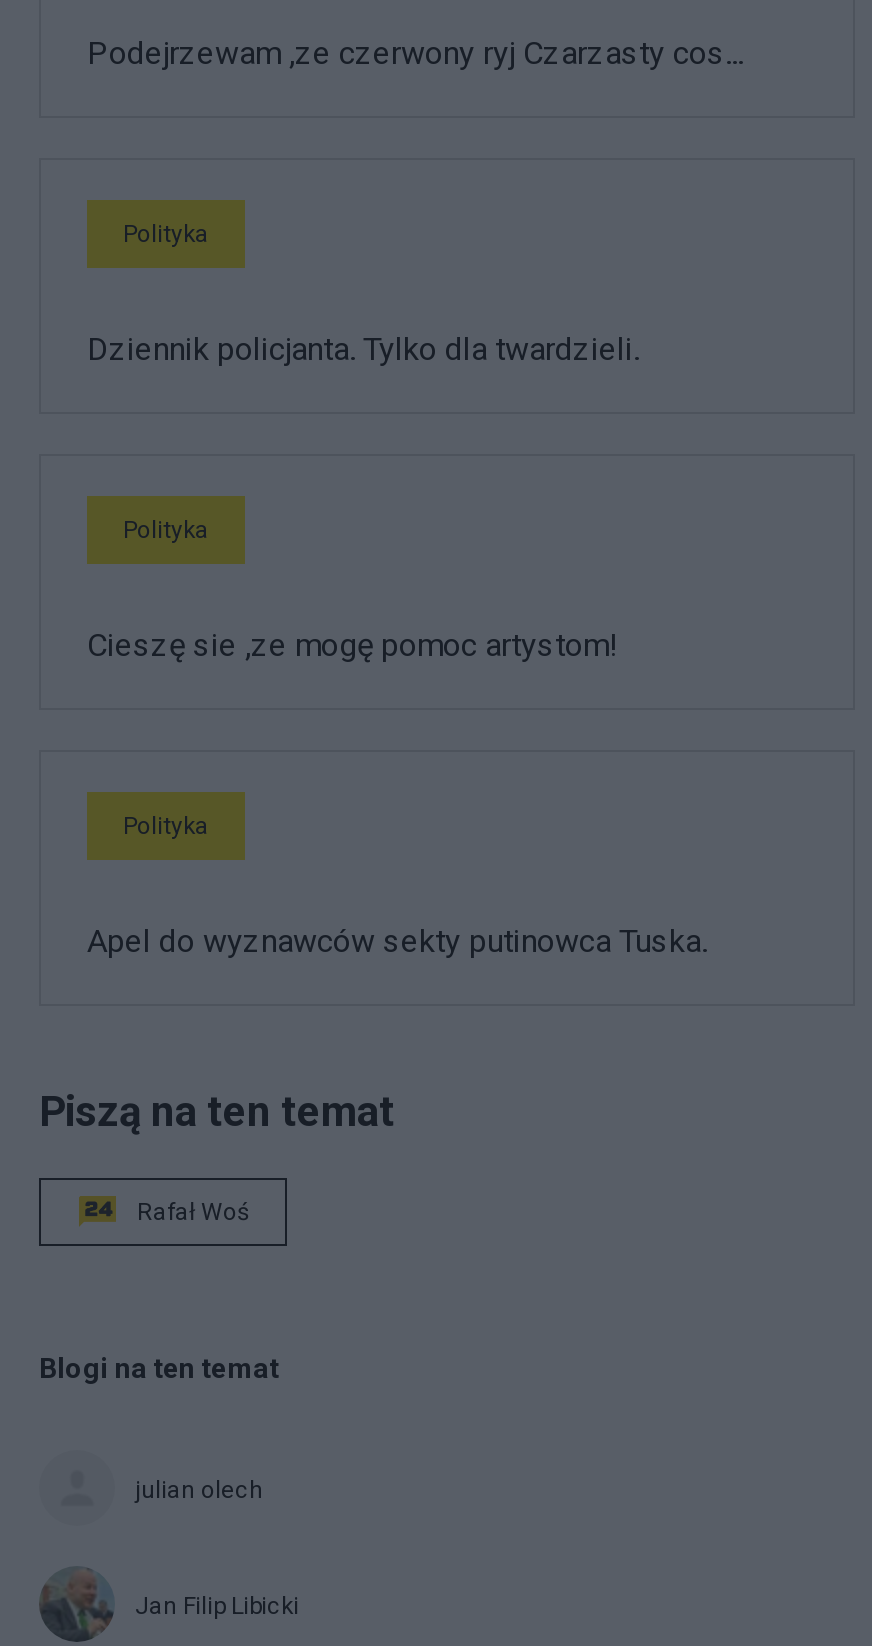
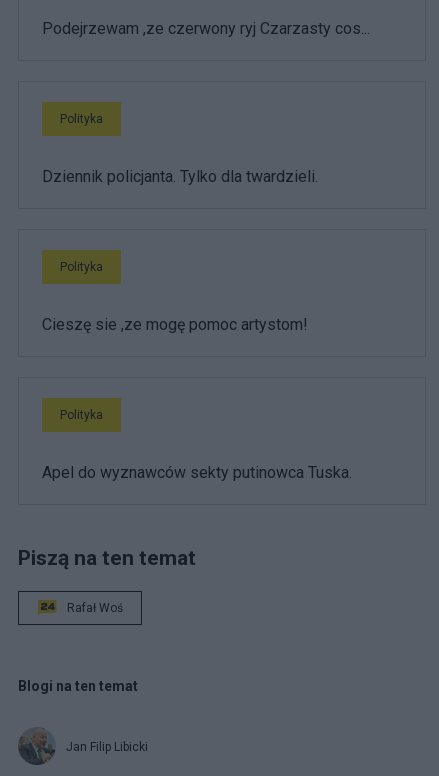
[135,1476,263,1504] julian olech -> none

